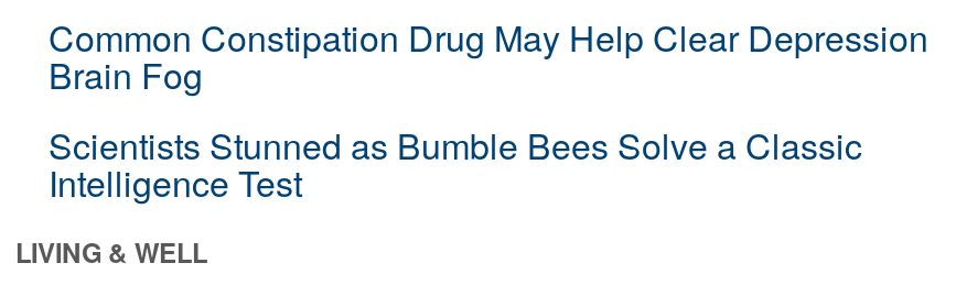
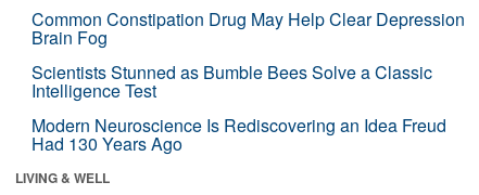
none -> [31,112,446,156] Modern Neuroscience Is Rediscovering an Idea Freud | Had 130 Years Ago

